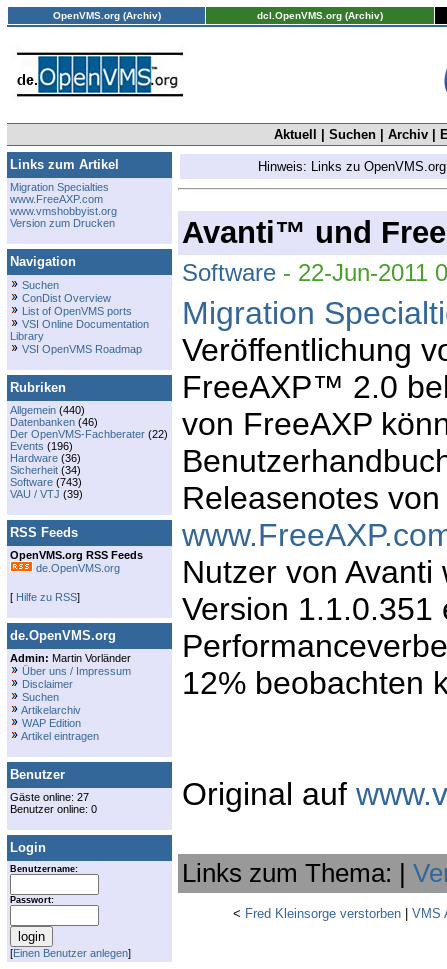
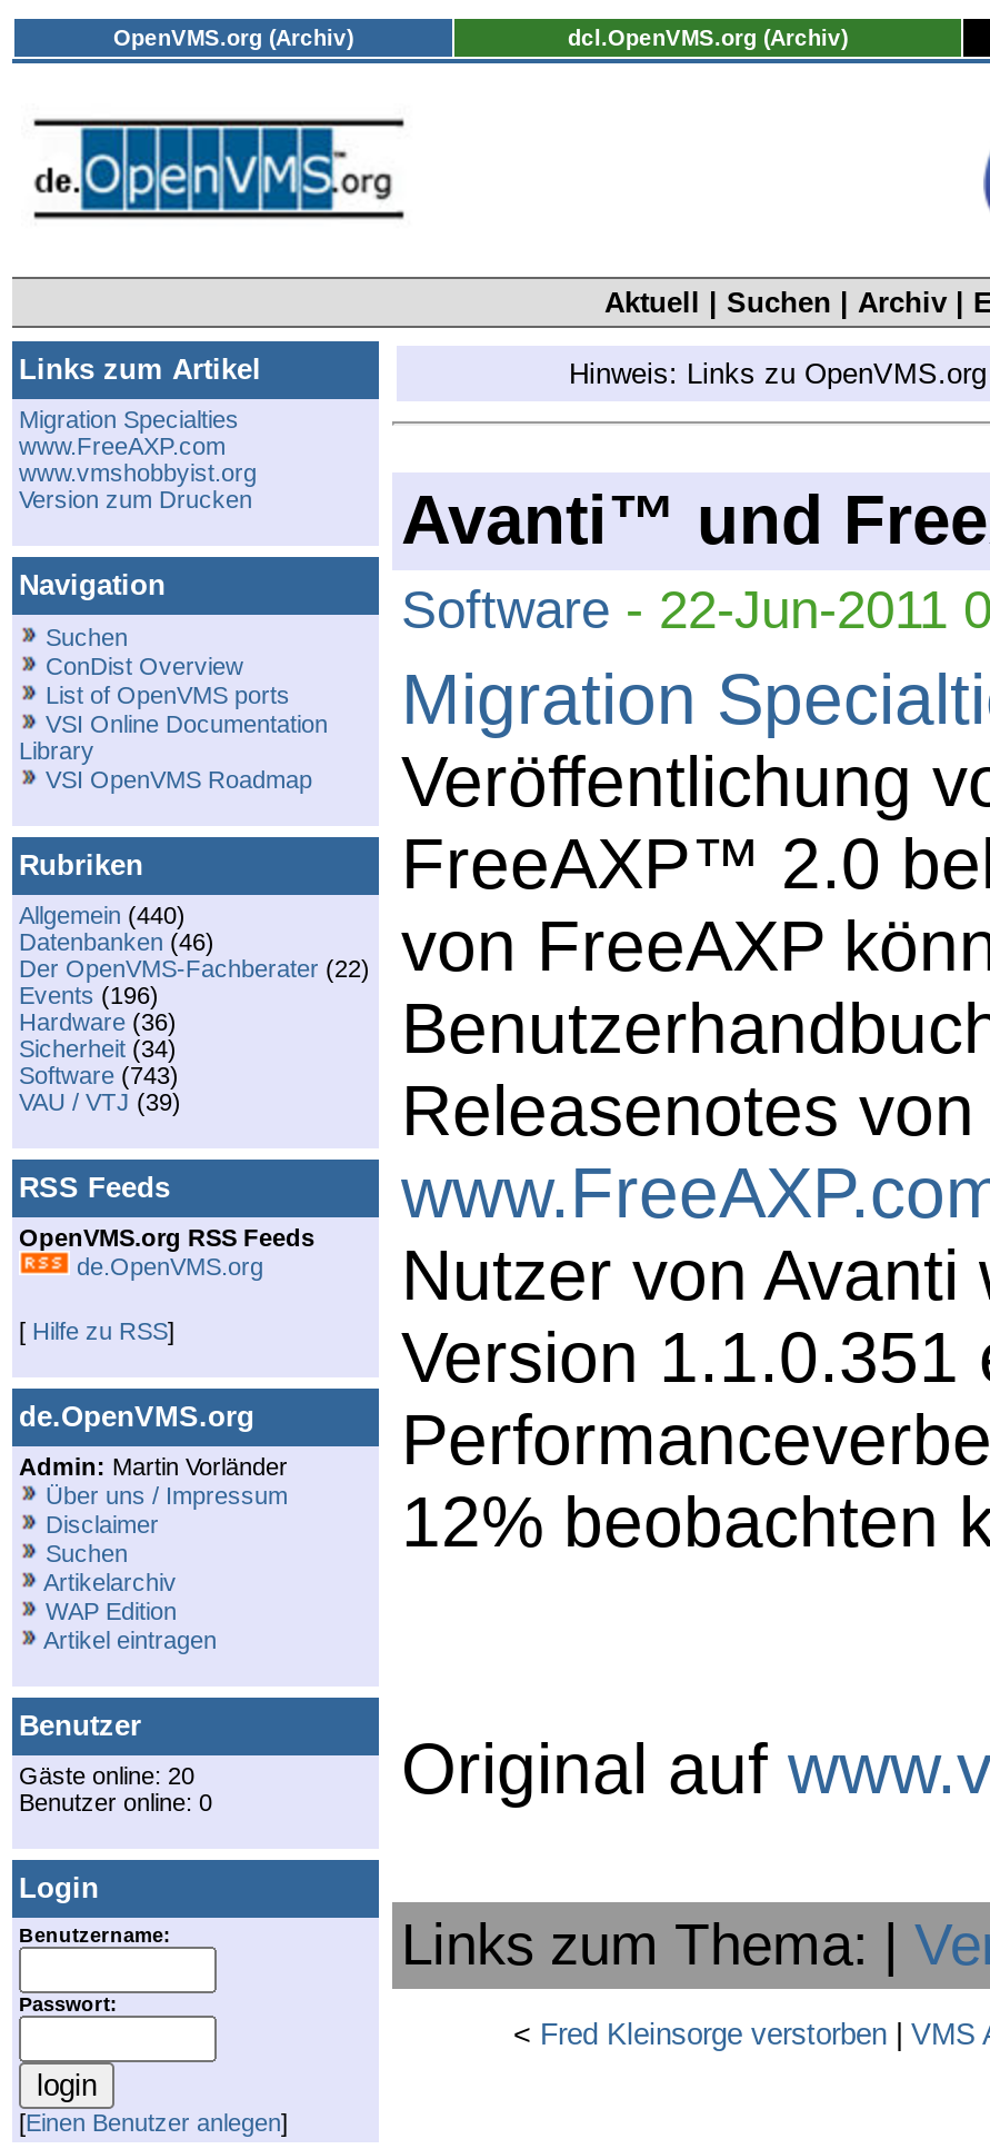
[10,791,89,803] Gäste online: 27 -> [19,1762,194,1789] Gäste online: 20

